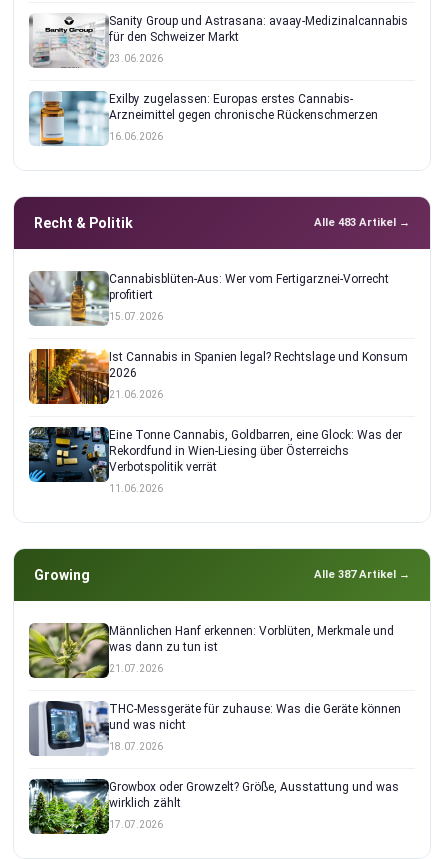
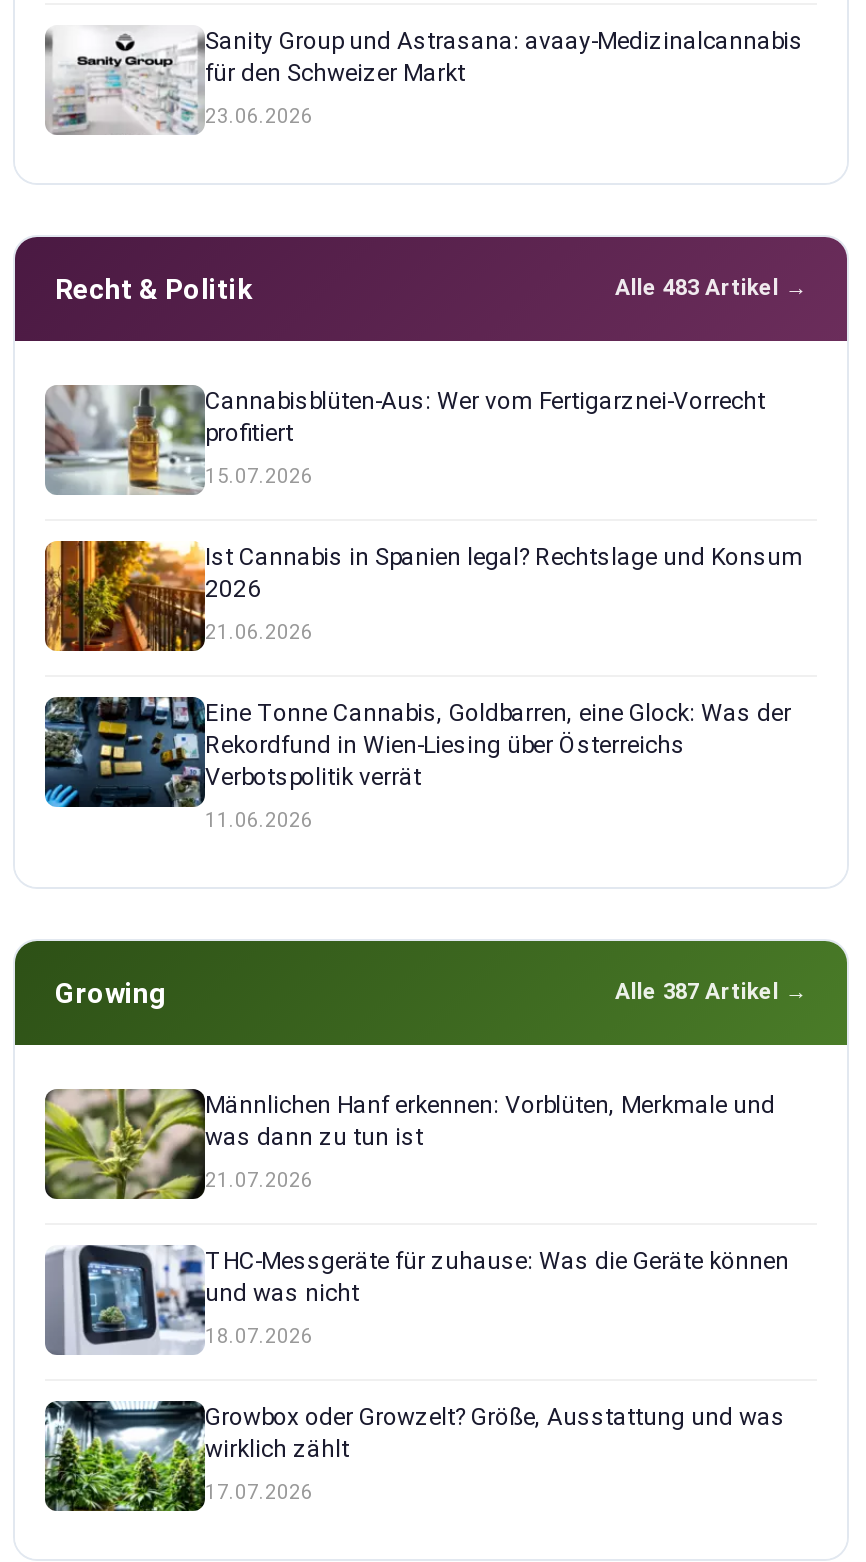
[29,90,378,146] [image] | Exilby zugelassen: Europas erstes Cannabis- | Arzneimittel gegen chronische Rückenschmerzen | 16.06.2026 -> none

